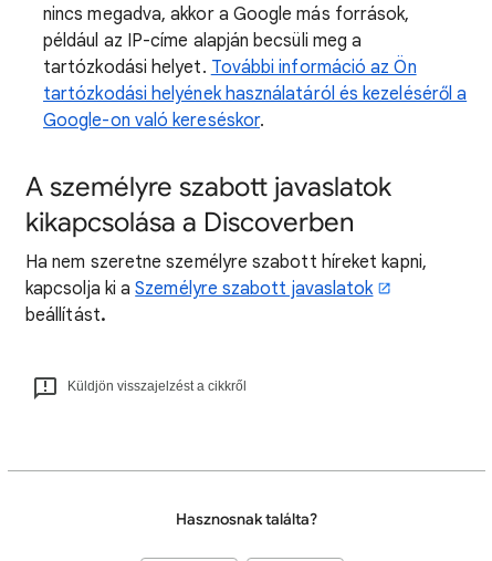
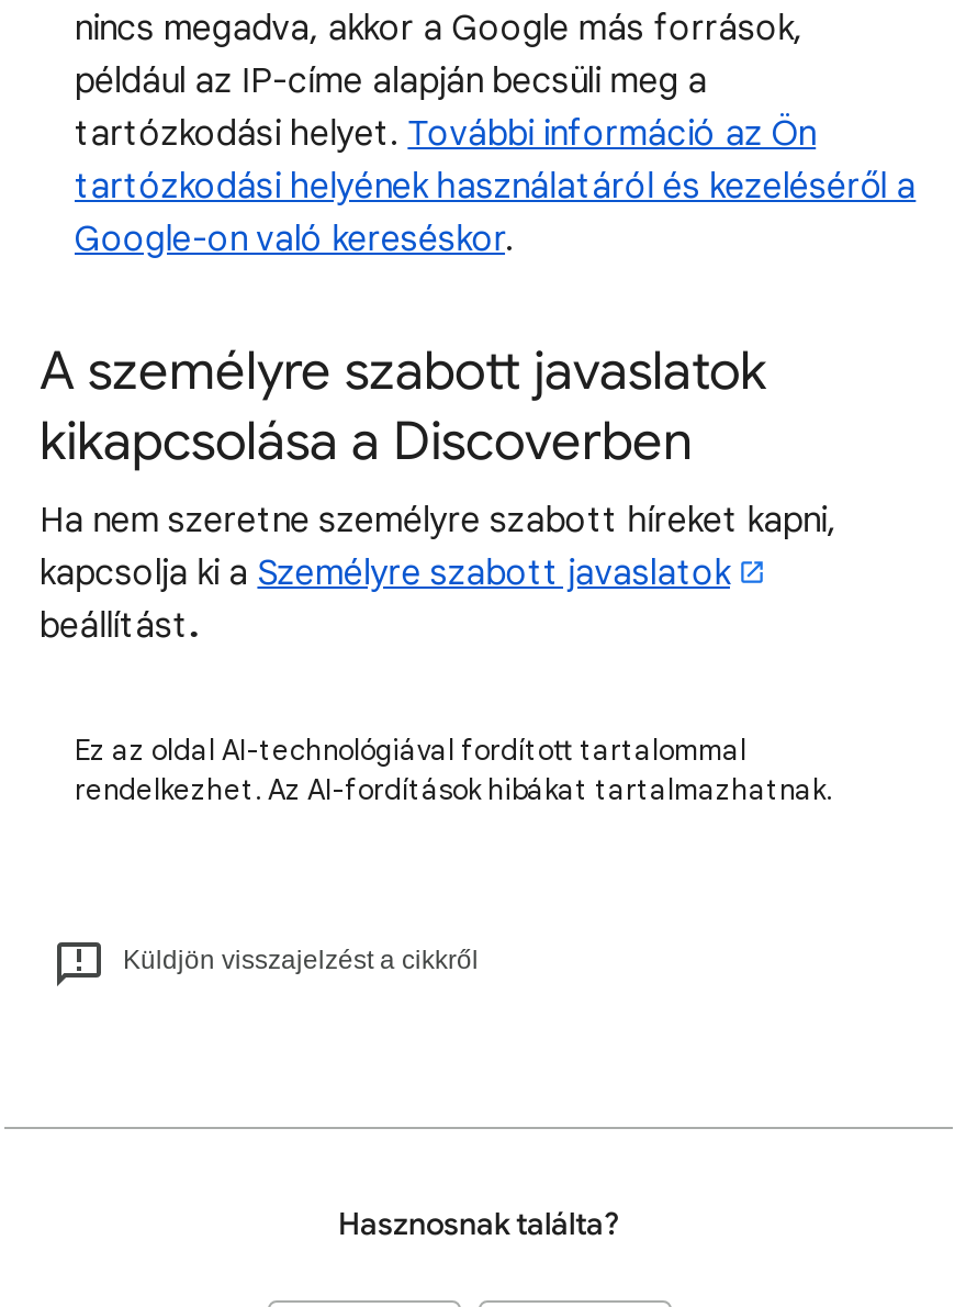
none -> [75,731,832,808] Ez az oldal AI-technológiával fordított tartalommal | rendelkezhet. Az AI-fordítások hibákat tartalmazhatnak.

